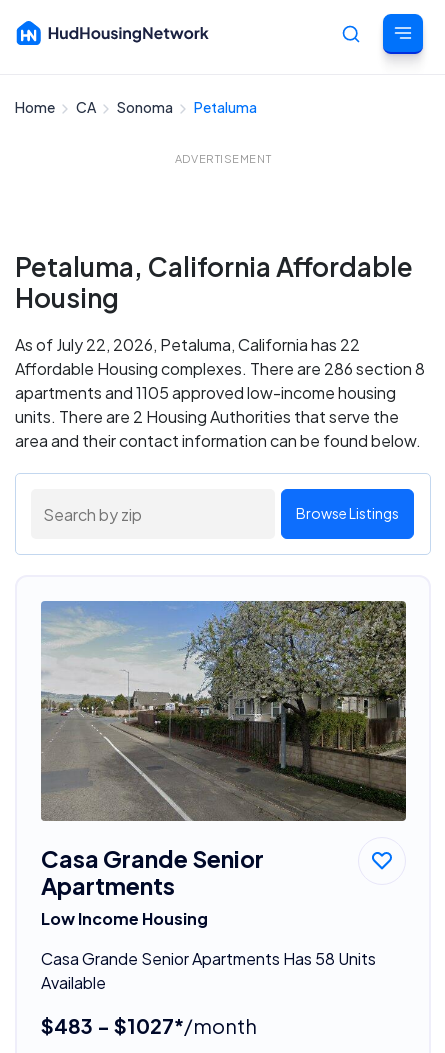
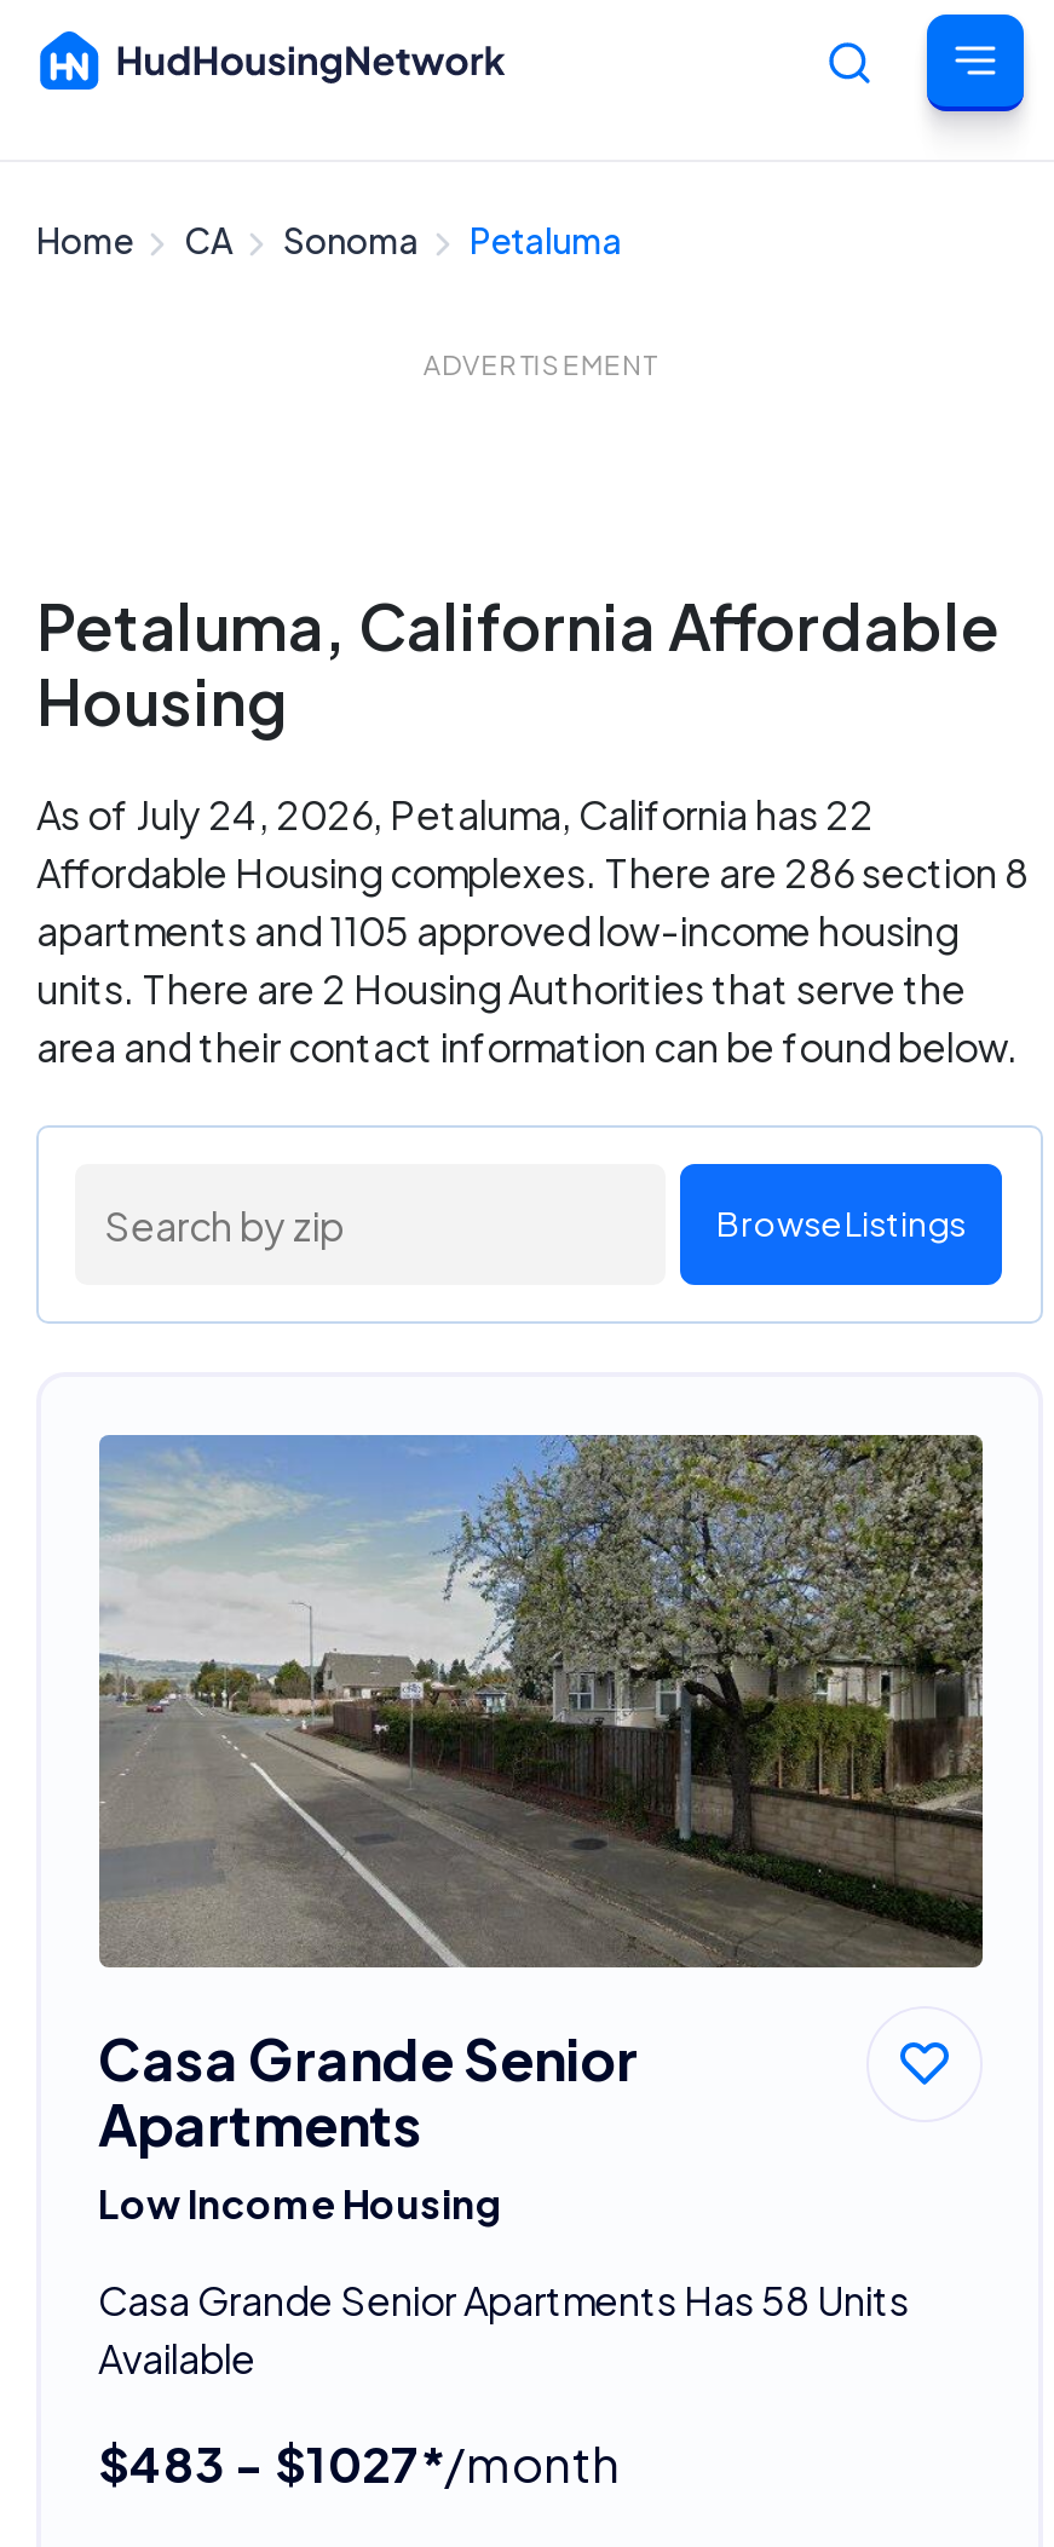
[15,334,360,355] As of July 22, 2026, Petaluma, California has 22 -> [36,789,874,840] As of July 24, 2026, Petaluma, California has 22

